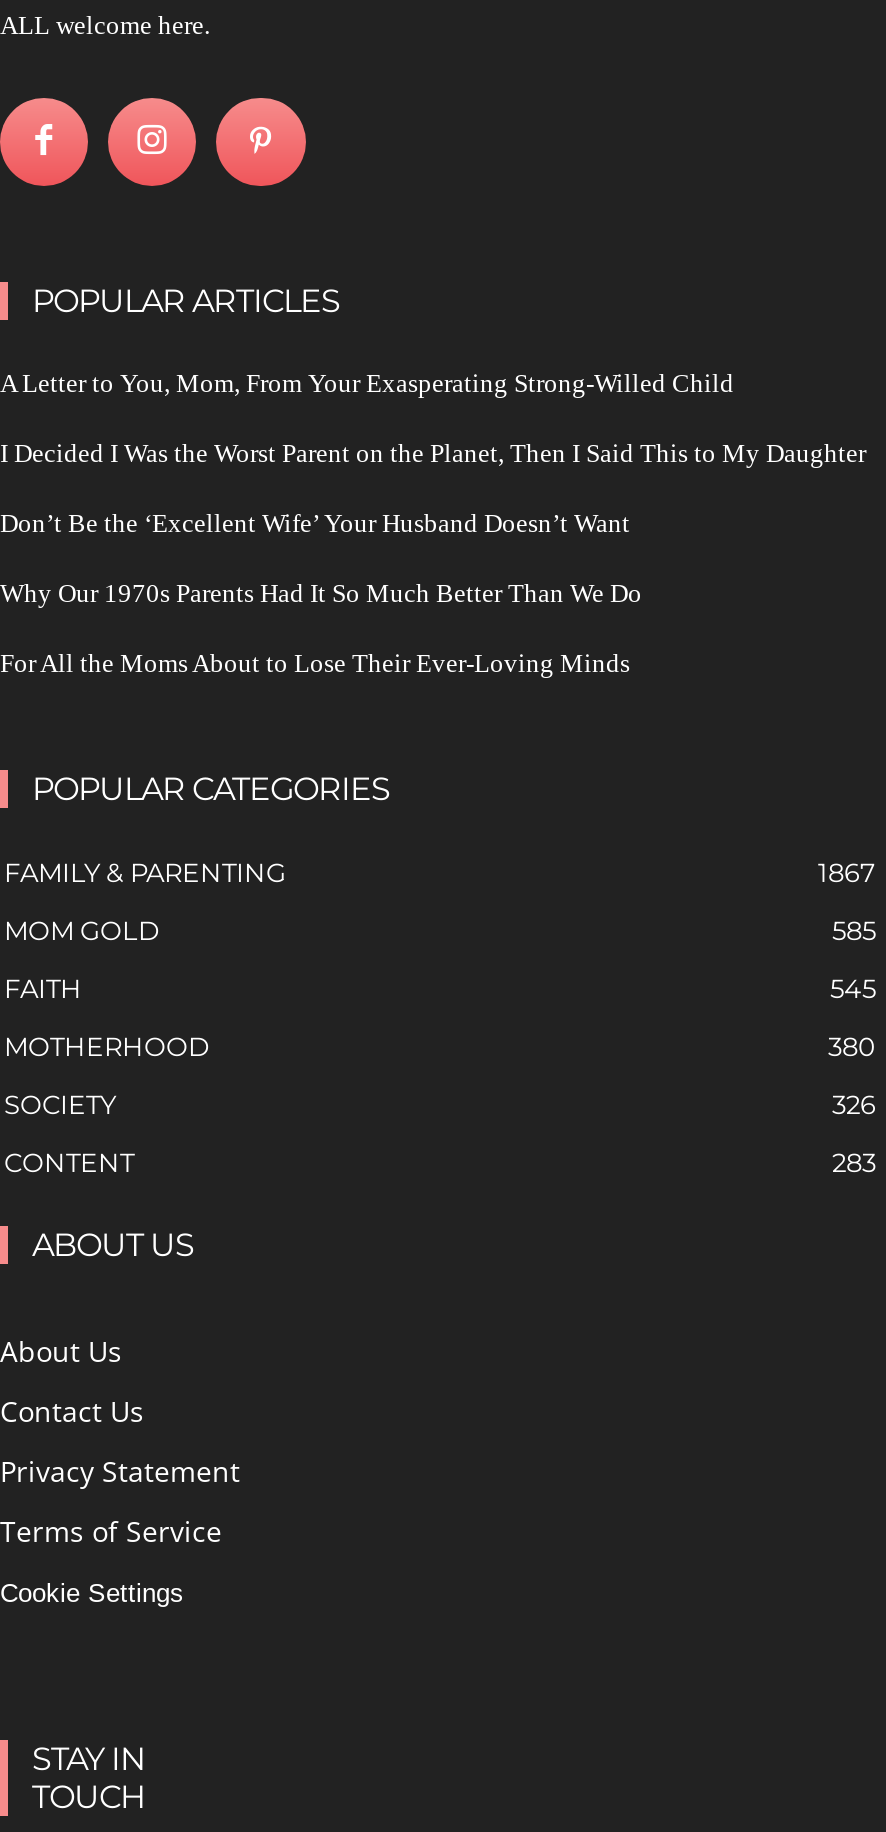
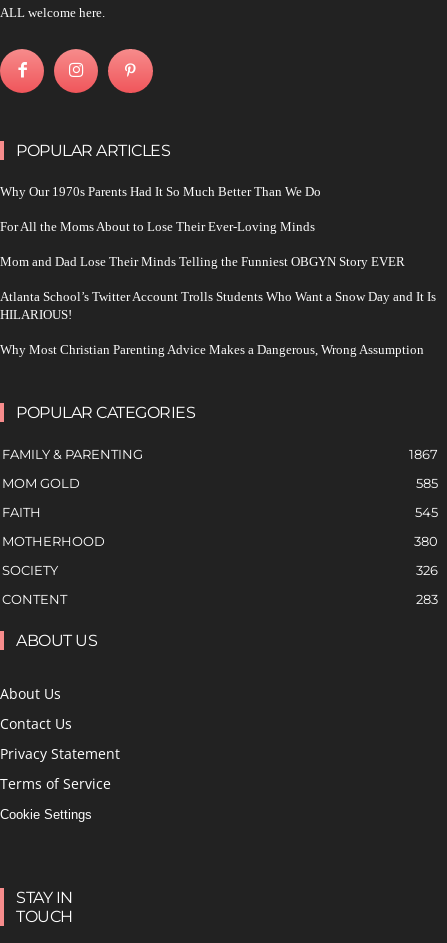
[0,368,866,538] A Letter to You, Mom, From Your Exasperating Strong-Willed Child | I Decided I Was the Worst Parent on the Planet, Then I Said This to My Daughter | Don’t Be the ‘Excellent Wife’ Your Husband Doesn’t Want -> none
moved [0,578,642,678] -> [0,184,321,234]: Why Our 1970s Parents Had It So Much Better Than We Do | For All the Moms About to Lose Their Ever-Loving Minds
none -> [0,254,436,357] Mom and Dad Lose Their Minds Telling the Funniest OBGYN Story EVER | Atlanta School’s Twitter Account Trolls Students Who Want a Snow Day and It Is | HILARIOUS! | Why Most Christian Parenting Advice Makes a Dangerous, Wrong Assumption

